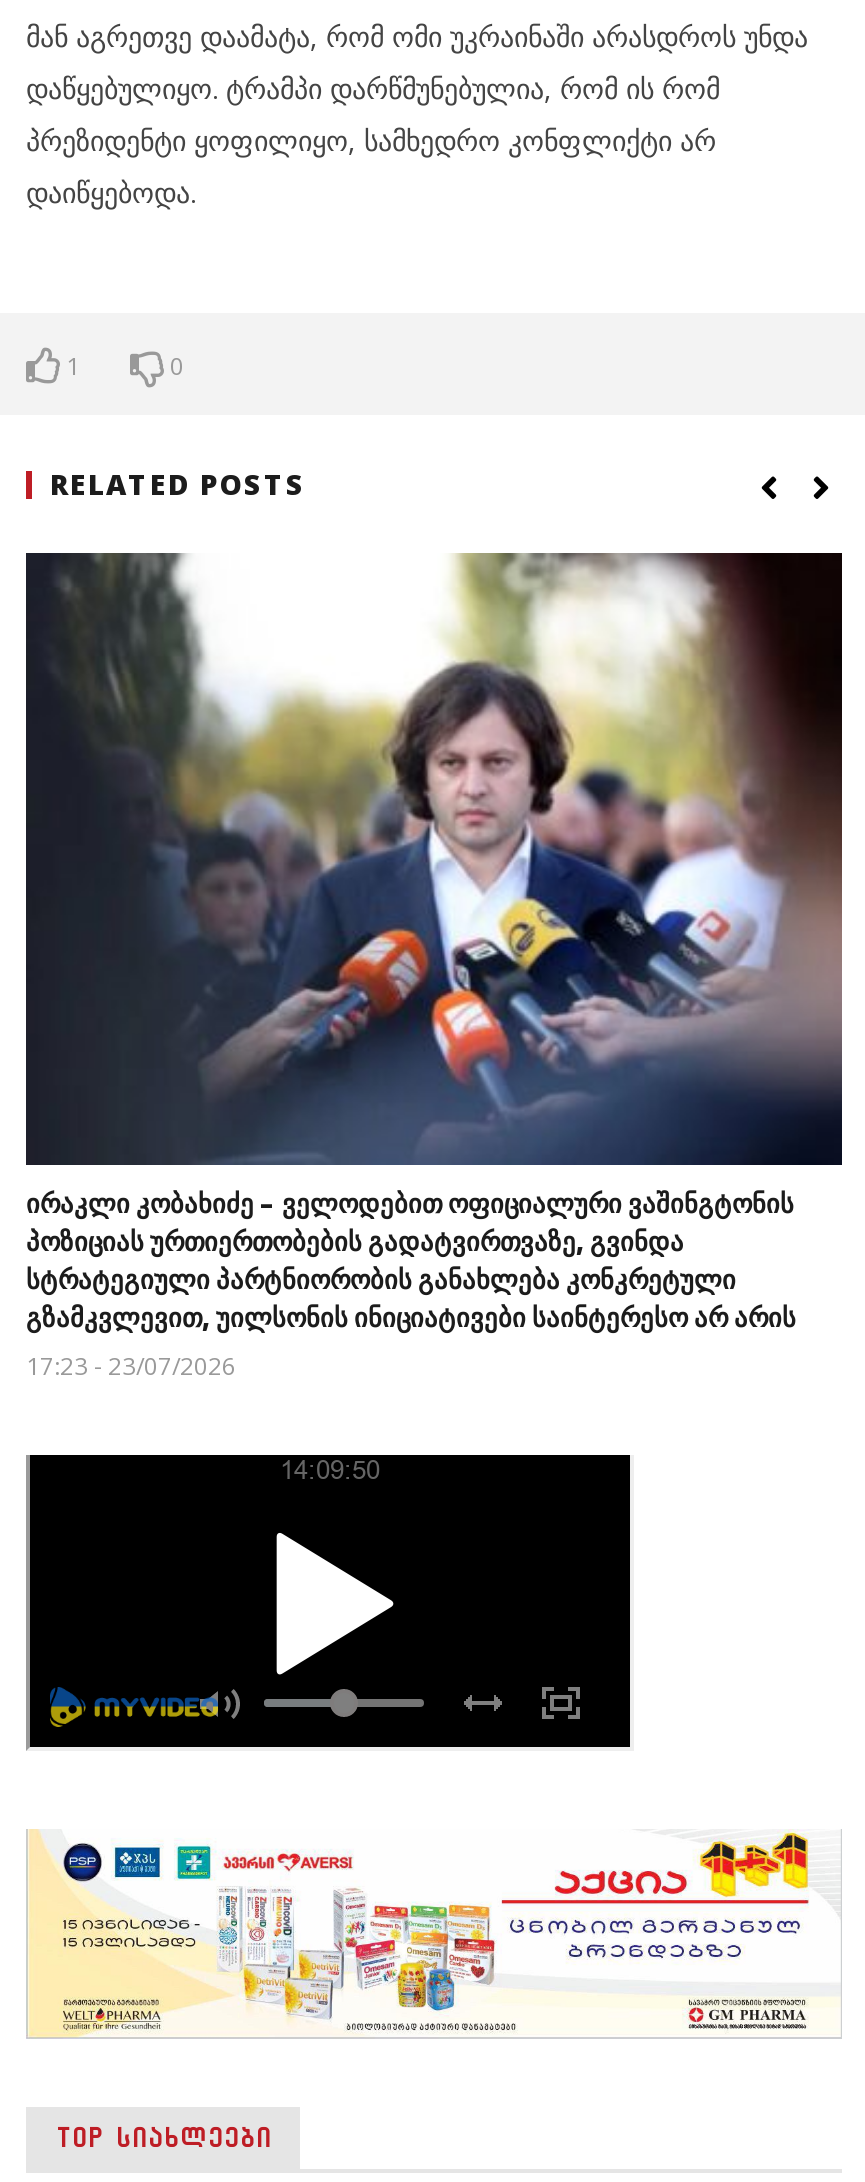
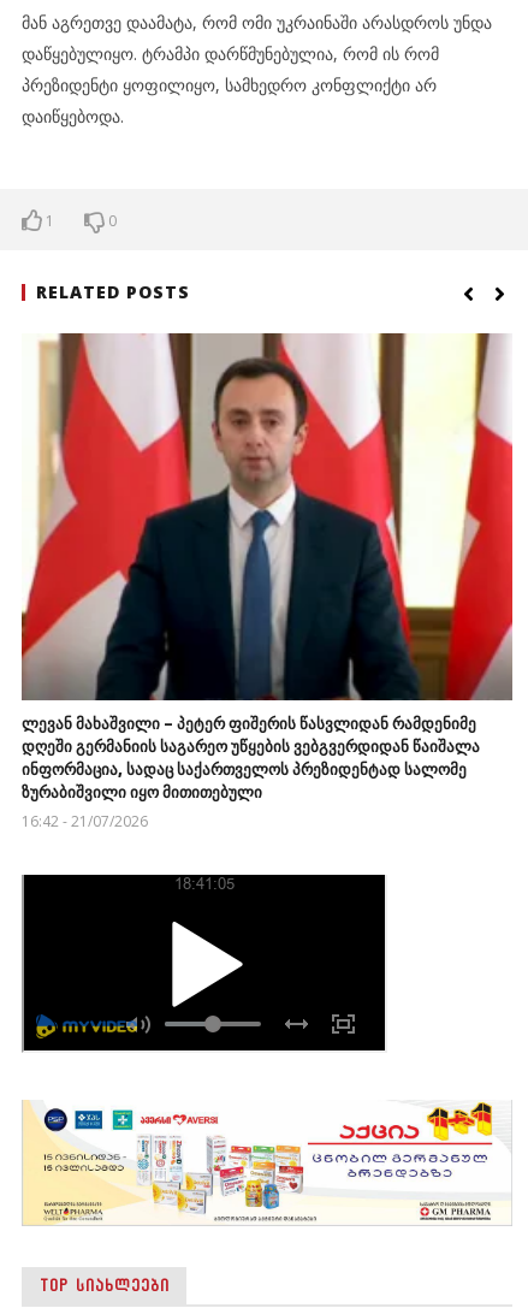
[24,551,844,1383] [image] | ირაკლი კობახიძე – ველოდებით ოფიციალური ვაშინგტონის | პოზიციას ურთიერთობების გადატვირთვაზე, გვინდა | სტრატეგიული პარტნიორობის განახლება კონკრეტული | გზამკვლევით, უილსონის ინიციატივები საინტერესო არ არის | 17:23 - 23/07/2026 -> [20,332,514,831] [image] | ლევან მახაშვილი – პეტერ ფიშერის წასვლიდან რამდენიმე | დღეში გერმანიის საგარეო უწყების ვებგვერდიდან წაიშალა | ინფორმაცია, სადაც საქართველოს პრეზიდენტად სალომე | ზურაბიშვილი იყო მითითებული | 16:42 - 21/07/2026

